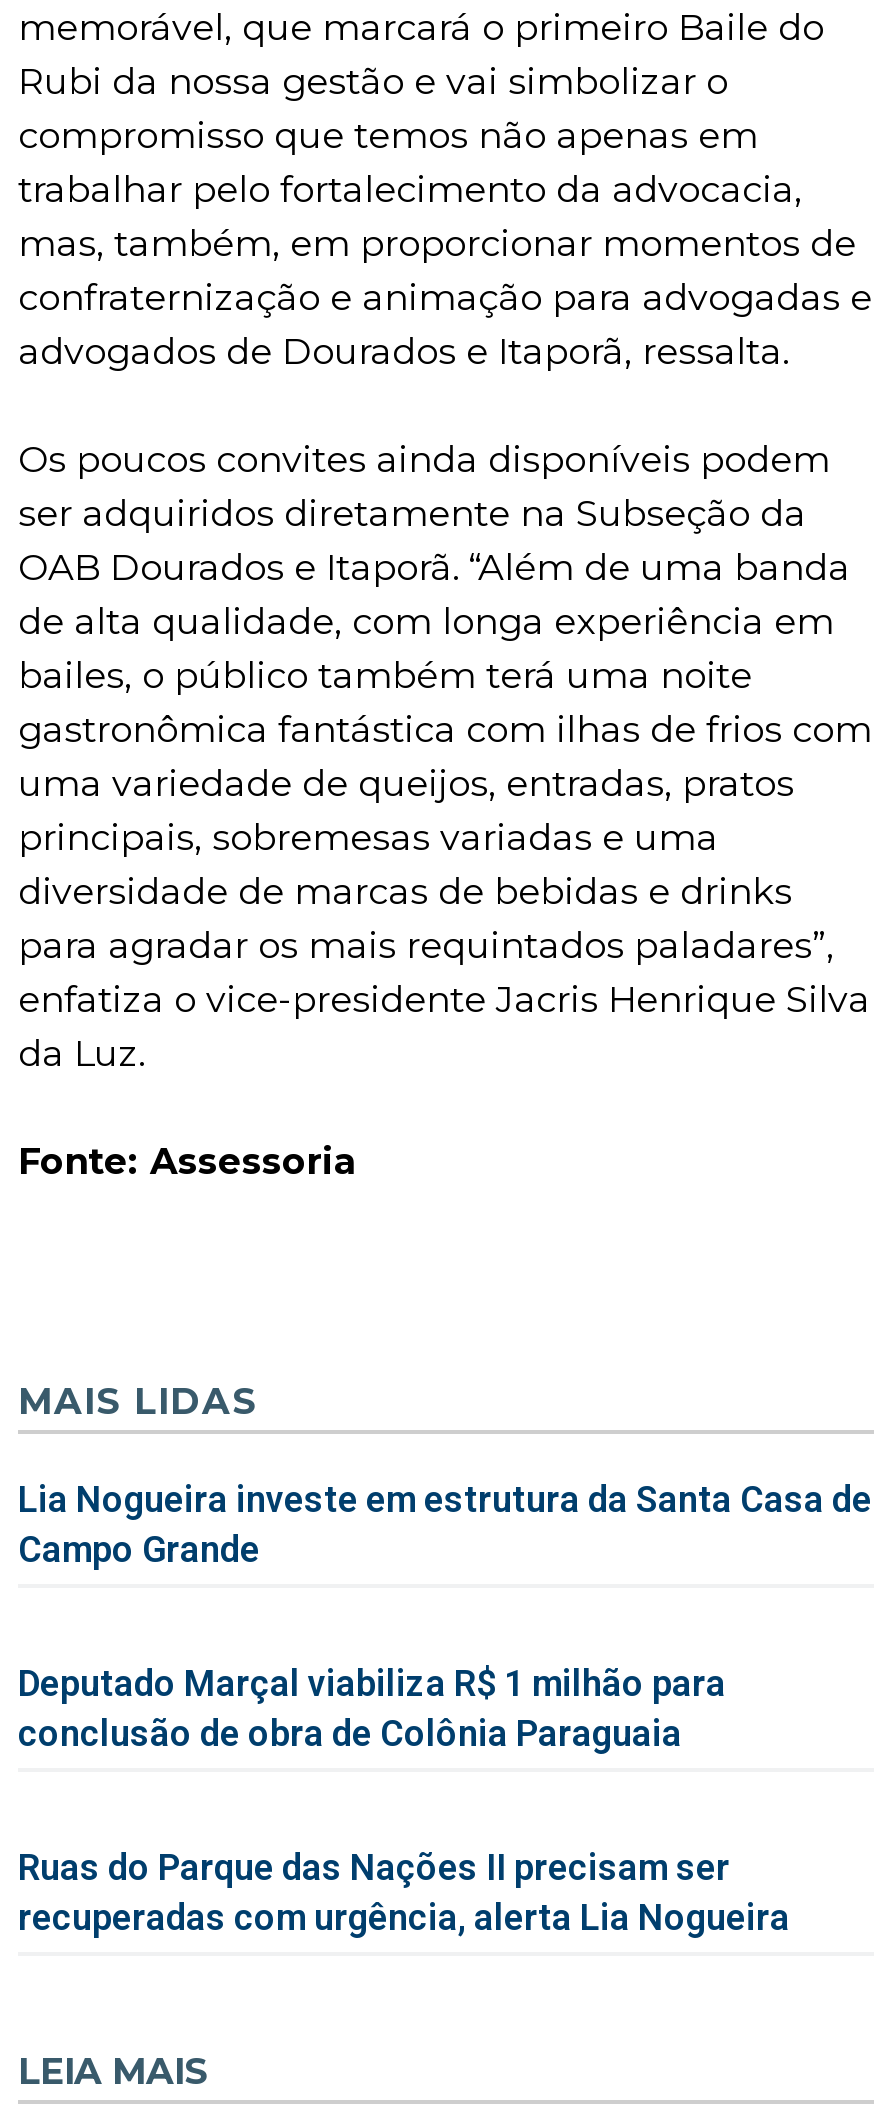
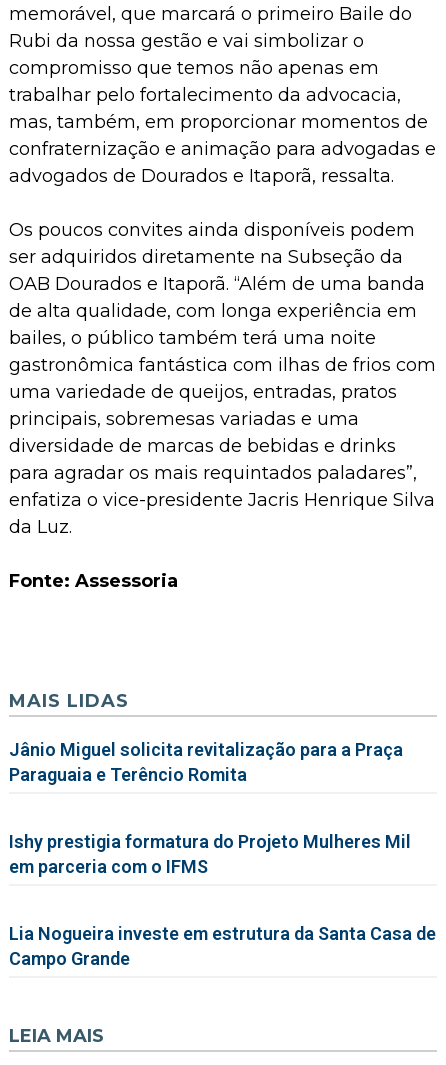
none -> [9,739,411,877] Jânio Miguel solicita revitalização para a Praça | Paraguaia e Terêncio Romita | Ishy prestigia formatura do Projeto Mulheres Mil | em parceria com o IFMS
moved [18,1478,872,1570] -> [9,923,436,969]: Lia Nogueira investe em estrutura da Santa Casa de | Campo Grande
[18,1662,790,1938] Deputado Marçal viabiliza R$ 1 milhão para | conclusão de obra de Colônia Paraguaia | Ruas do Parque das Nações II precisam ser | recuperadas com urgência, alerta Lia Nogueira -> none

